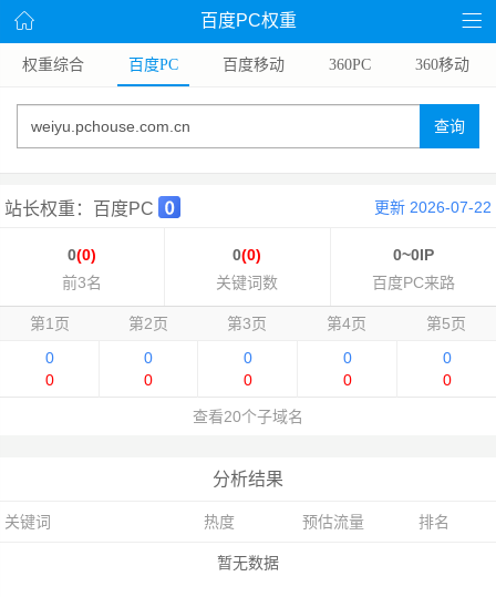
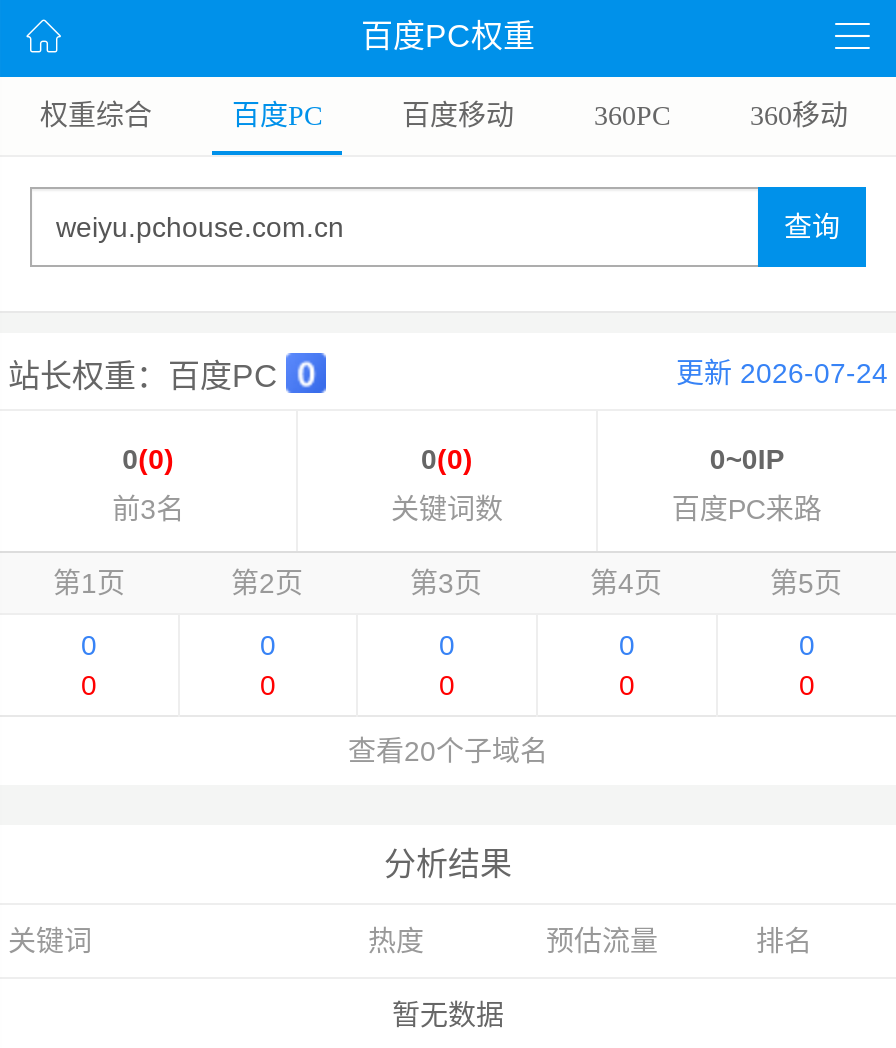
[374,199,492,216] 更新 2026-07-22 -> [676,358,888,390] 更新 2026-07-24

